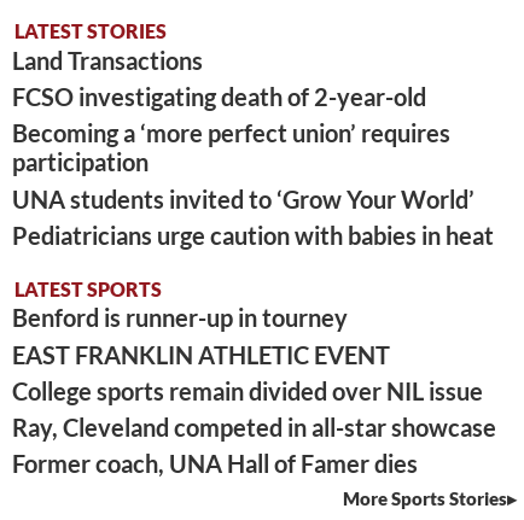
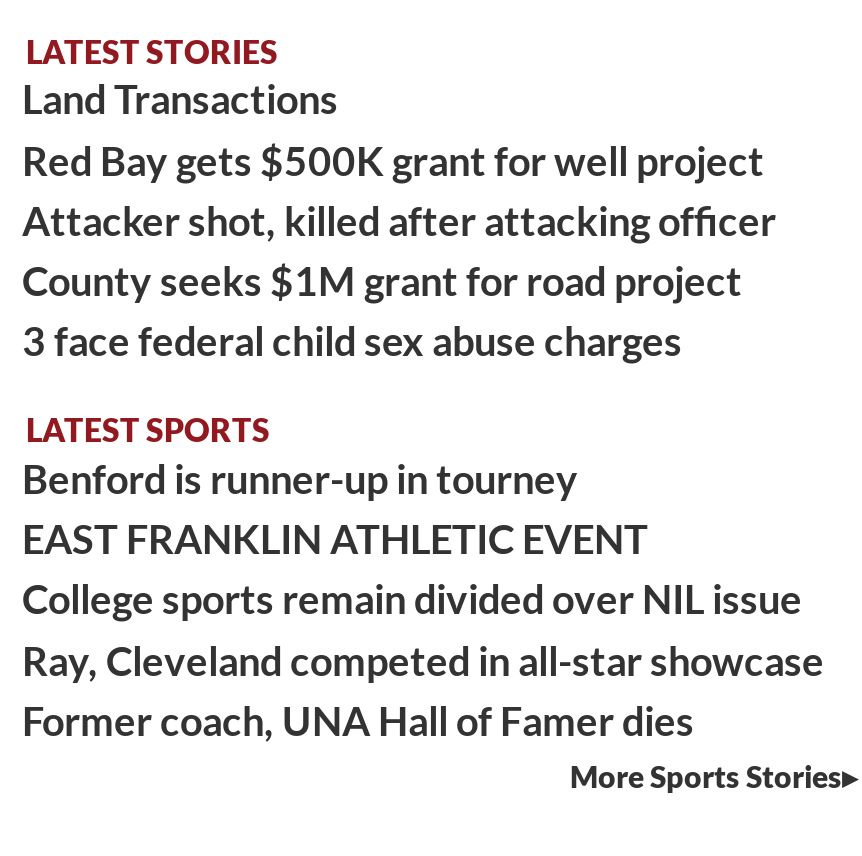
[12,82,494,250] FCSO investigating death of 2-year-old | Becoming a ‘more perfect union’ requires | participation | UNA students invited to ‘Grow Your World’ | Pediatricians urge caution with babies in heat -> [22,135,776,365] Red Bay gets $500K grant for well project | Attacker shot, killed after attacking officer | County seeks $1M grant for road project | 3 face federal child sex abuse charges

